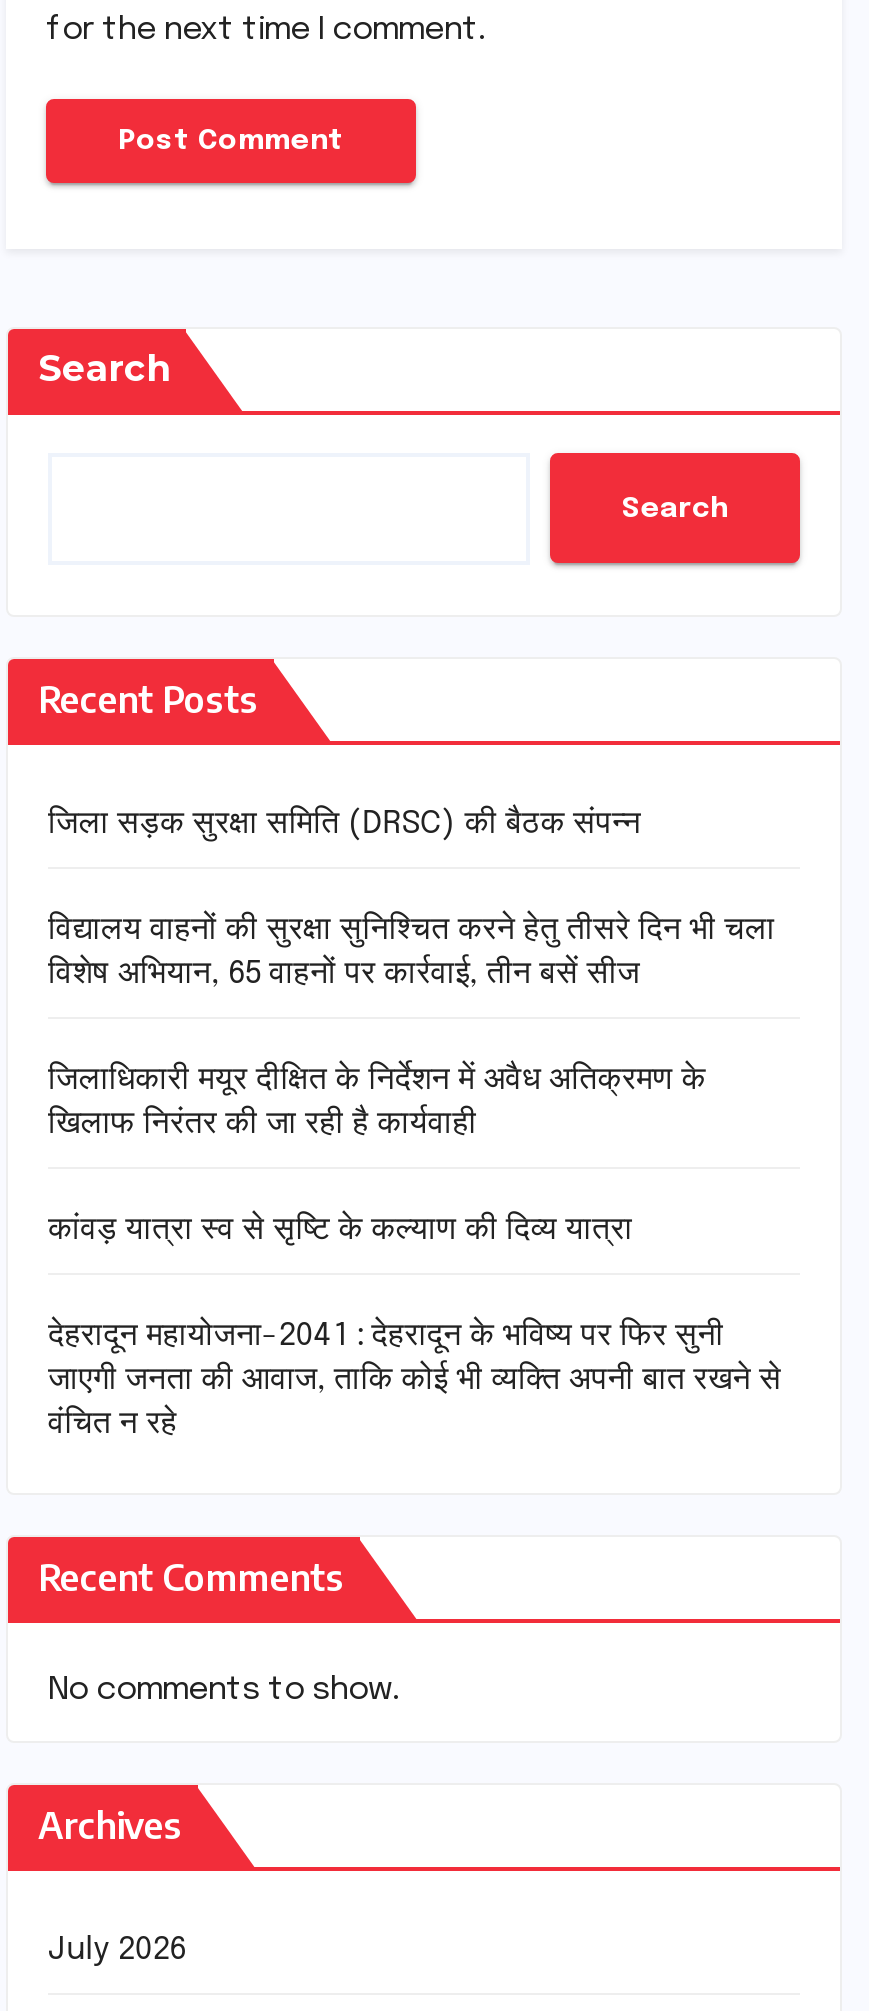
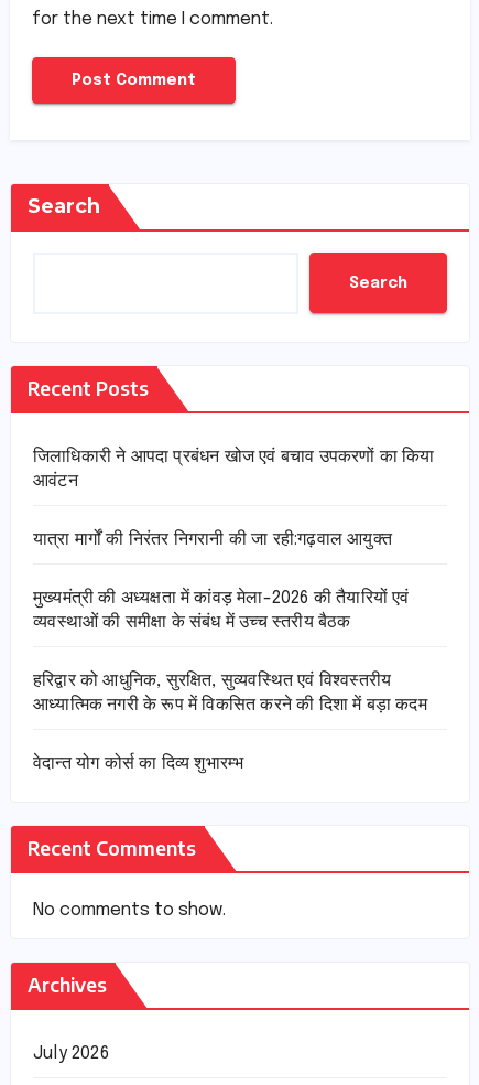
[48,808,641,842] जिला सड़क सुरक्षा समिति (DRSC) की बैठक संपन्न -> [33,448,435,491] जिलाधिकारी ने आपदा प्रबंधन खोज एवं बचाव उपकरणों का किया | आवंटन
[48,914,775,992] विद्यालय वाहनों की सुरक्षा सुनिश्चित करने हेतु तीसरे दिन भी चला | विशेष अभियान, 65 वाहनों पर कार्रवाई, तीन बसें सीज -> [33,531,392,549] यात्रा मार्गों की निरंतर निगरानी की जा रही:गढ़वाल आयुक्त
[48,1064,706,1142] जिलाधिकारी मयूर दीक्षित के निर्देशन में अवैध अतिक्रमण के | खिलाफ निरंतर की जा रही है कार्यवाही -> [33,589,409,632] मुख्यमंत्री की अध्यक्षता में कांवड़ मेला-2026 की तैयारियों एवं | व्यवस्थाओं की समीक्षा के संबंध में उच्च स्तरीय बैठक
[48,1214,633,1248] कांवड़ यात्रा स्व से सृष्टि के कल्याण की दिव्य यात्रा -> [33,672,427,715] हरिद्वार को आधुनिक, सुरक्षित, सुव्यवस्थित एवं विश्वस्तरीय | आध्यात्मिक नगरी के रूप में विकसित करने की दिशा में बड़ा कदम
[48,1320,782,1442] देहरादून महायोजना-2041 : देहरादून के भविष्य पर फिर सुनी | जाएगी जनता की आवाज, ताकि कोई भी व्यक्ति अपनी बात रखने से | वंचित न रहे -> [33,755,244,773] वेदान्त योग कोर्स का दिव्य शुभारम्भ

